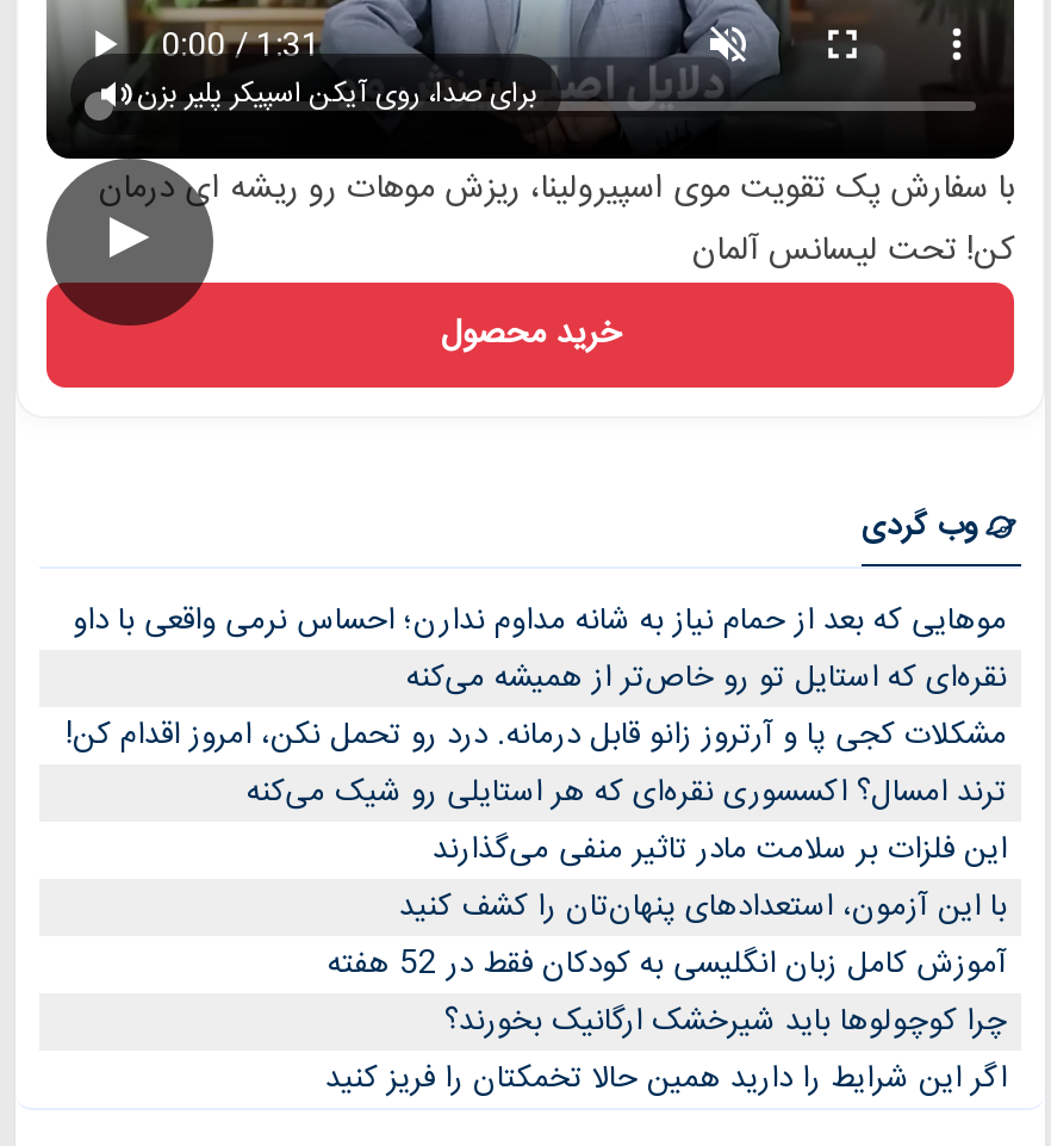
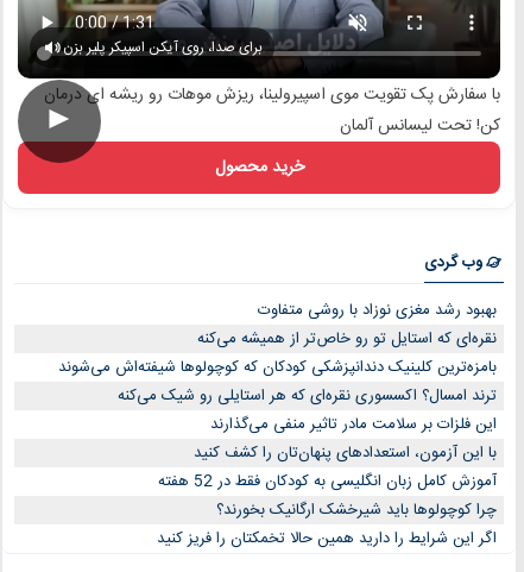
[73,596,1007,648] موهایی که بعد از حمام نیاز به شانه مداوم ندارن؛ احساس نرمی واقعی با داو -> [258,297,497,323] بهبود رشد مغزی نوزاد با روشی متفاوت
[66,710,1007,763] مشکلات کجی پا و آرتروز زانو قابل درمانه. درد رو تحمل نکن، امروز اقدام کن! -> [58,354,497,380] بامزه‌ترین کلینیک دندانپزشکی کودکان که کوچولوها شیفته‌اش می‌شوند

